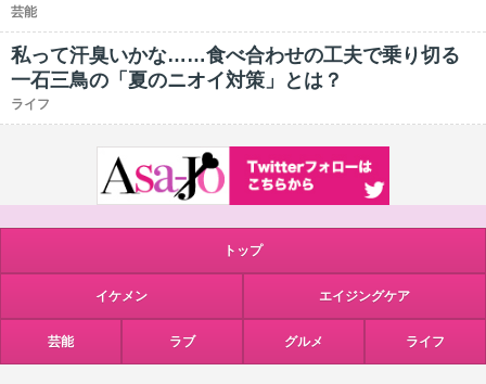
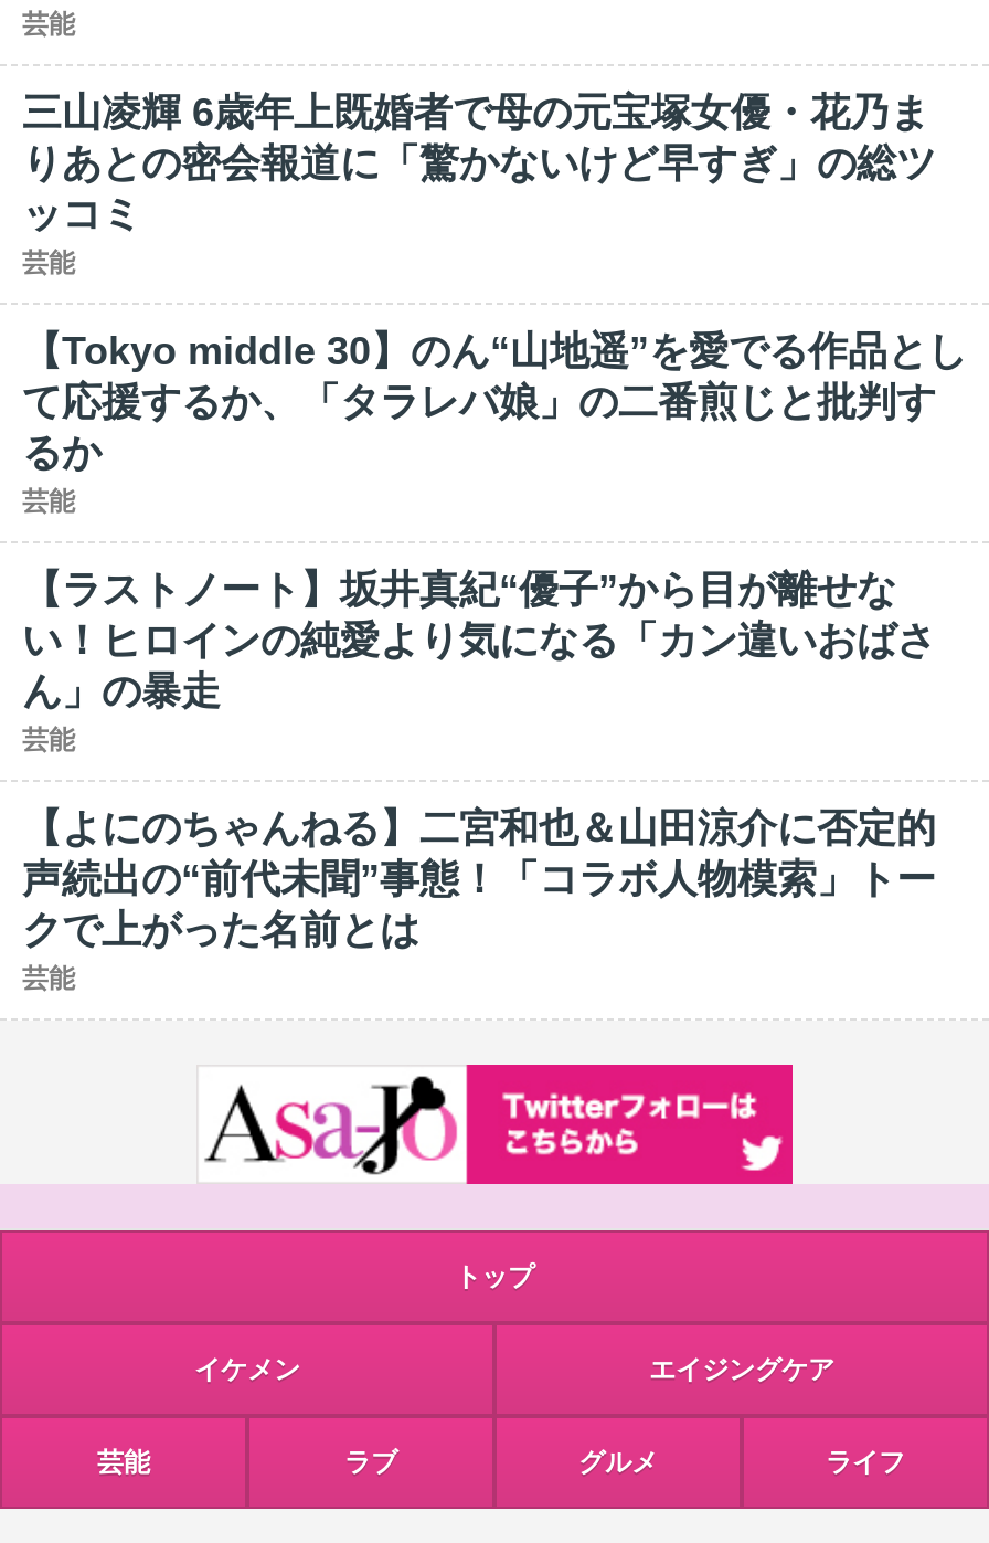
[11,44,460,112] 私って汗臭いかな……食べ合わせの工夫で乗り切る | 一石三鳥の「夏のニオイ対策」とは？ | ライフ -> [22,91,967,994] 三山凌輝 6歳年上既婚者で母の元宝塚女優・花乃ま | りあとの密会報道に「驚かないけど早すぎ」の総ツ | ッコミ | 芸能 | 【Tokyo middle 30】のん“山地遥”を愛でる作品とし | て応援するか、「タラレバ娘」の二番煎じと批判す | るか | 芸能 | 【ラストノート】坂井真紀“優子”から目が離せな | い！ヒロインの純愛より気になる「カン違いおばさ | ん」の暴走 | 芸能 | 【よにのちゃんねる】二宮和也＆山田涼介に否定的 | 声続出の“前代未聞”事態！「コラボ人物模索」トー | クで上がった名前とは | 芸能

